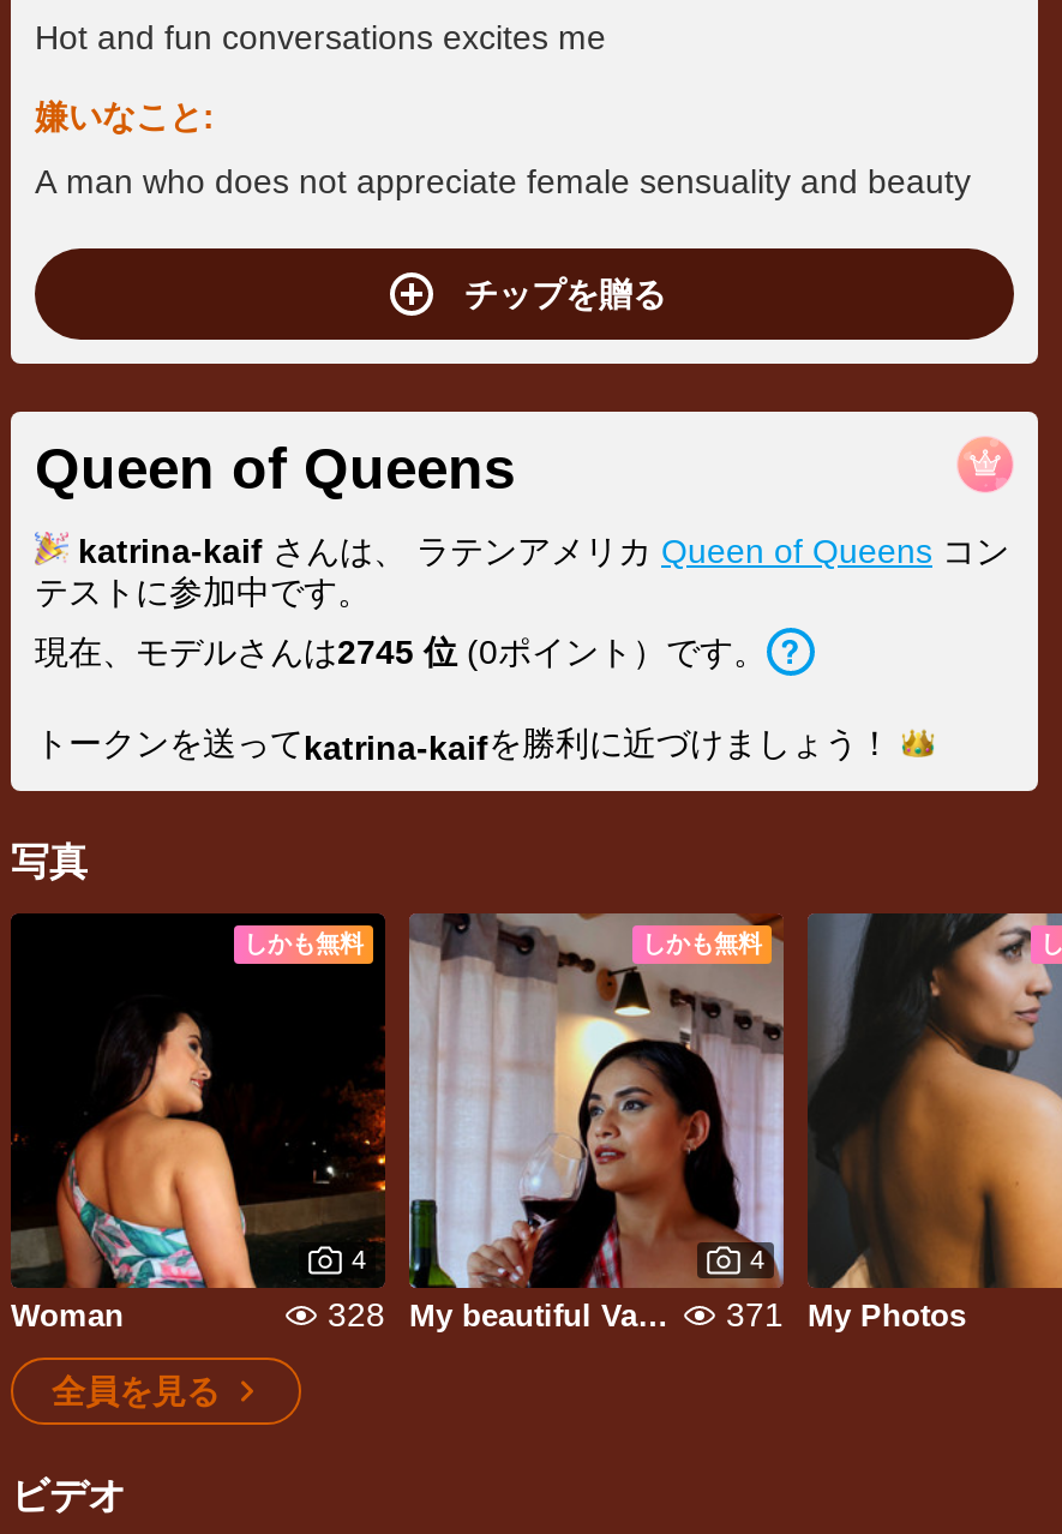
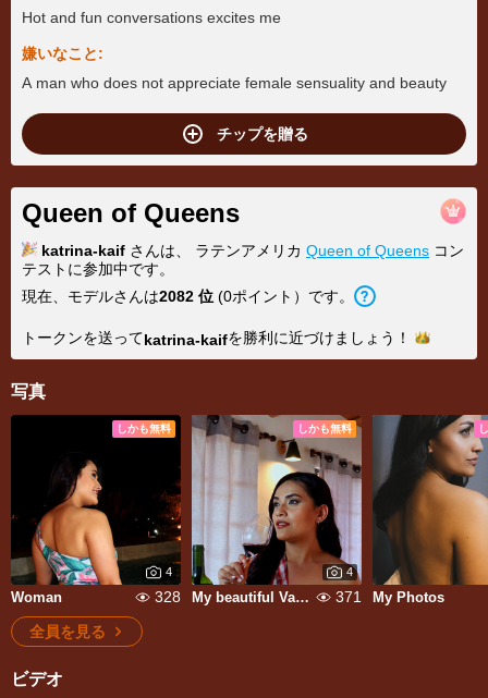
[35,633,767,671] 現在、モデルさんは2745位(0ポイント）です。 -> [22,287,354,305] 現在、モデルさんは2082位(0ポイント）です。

